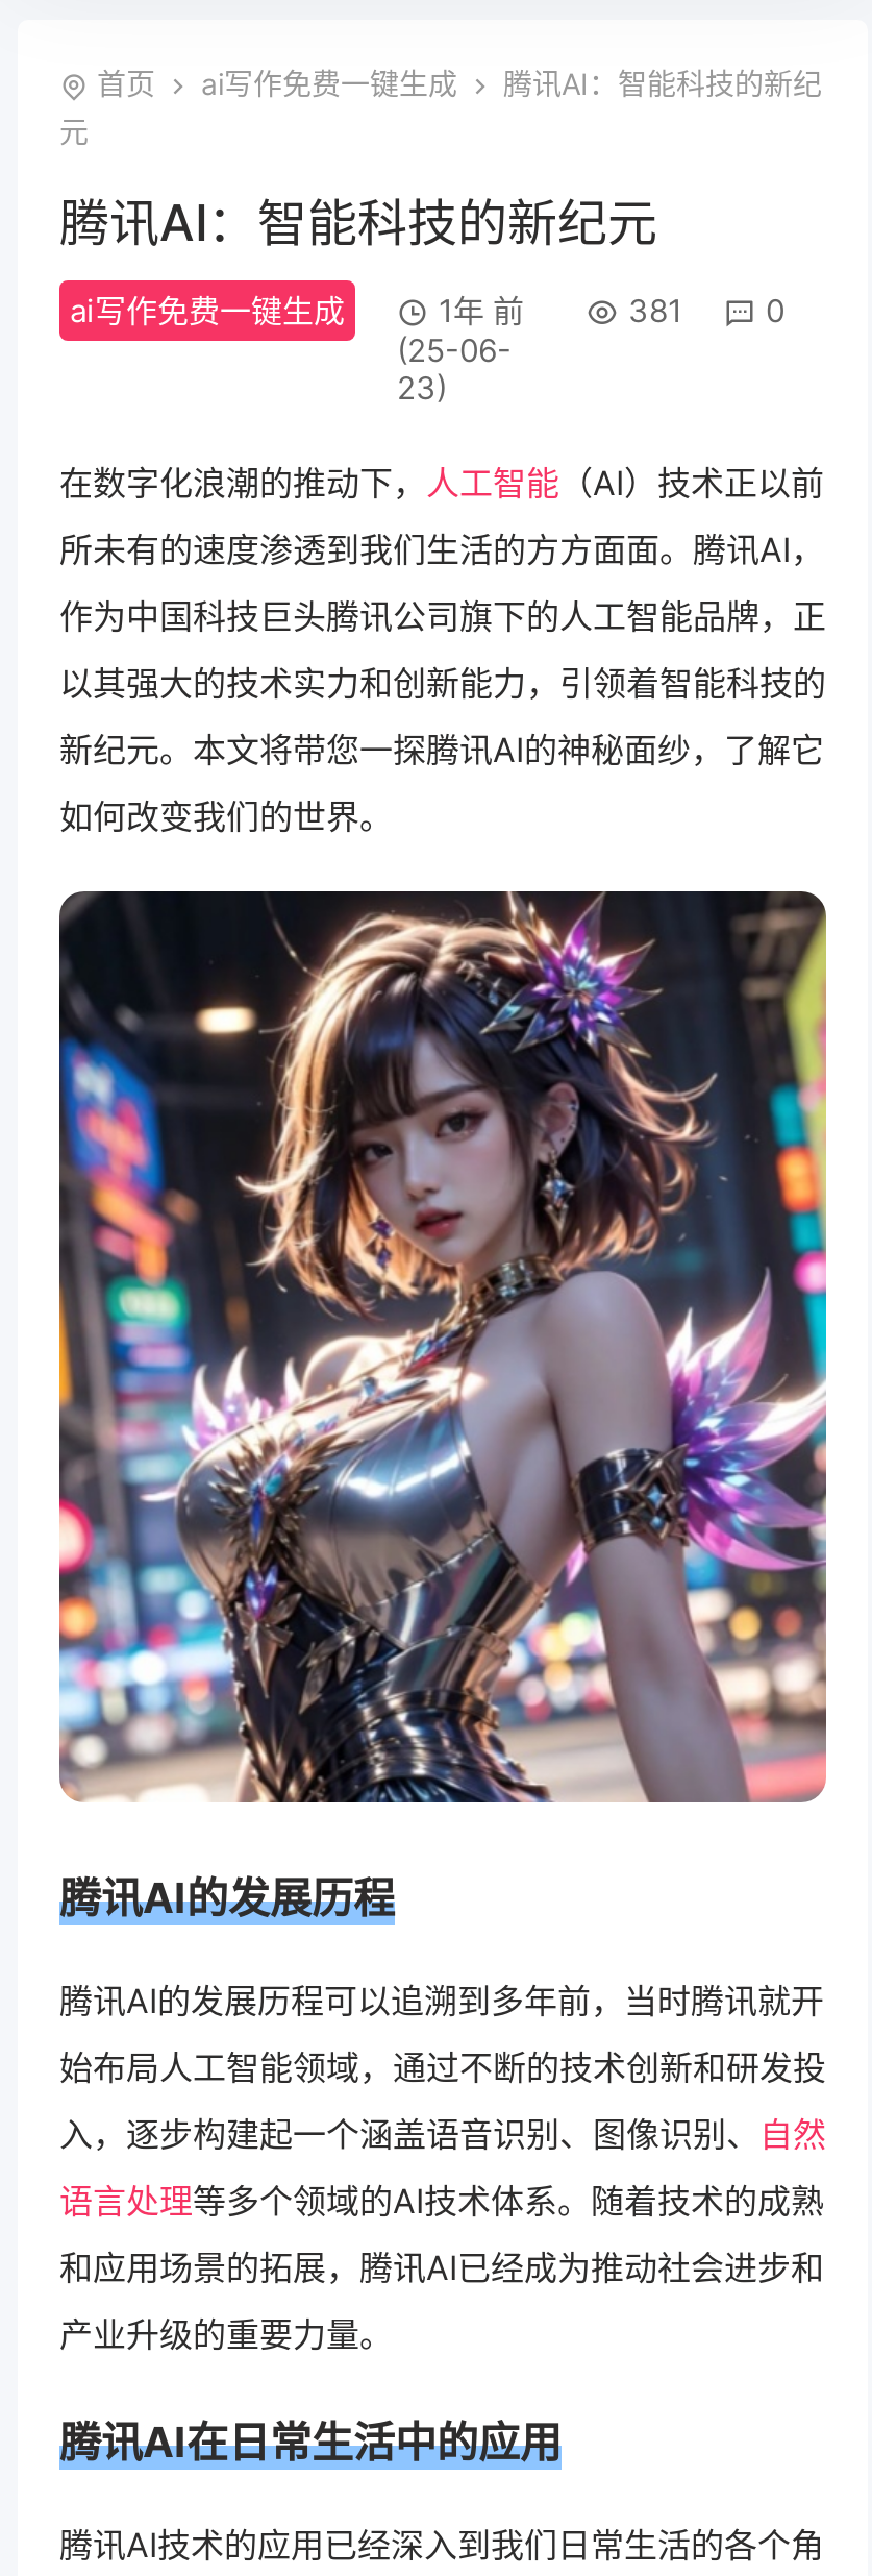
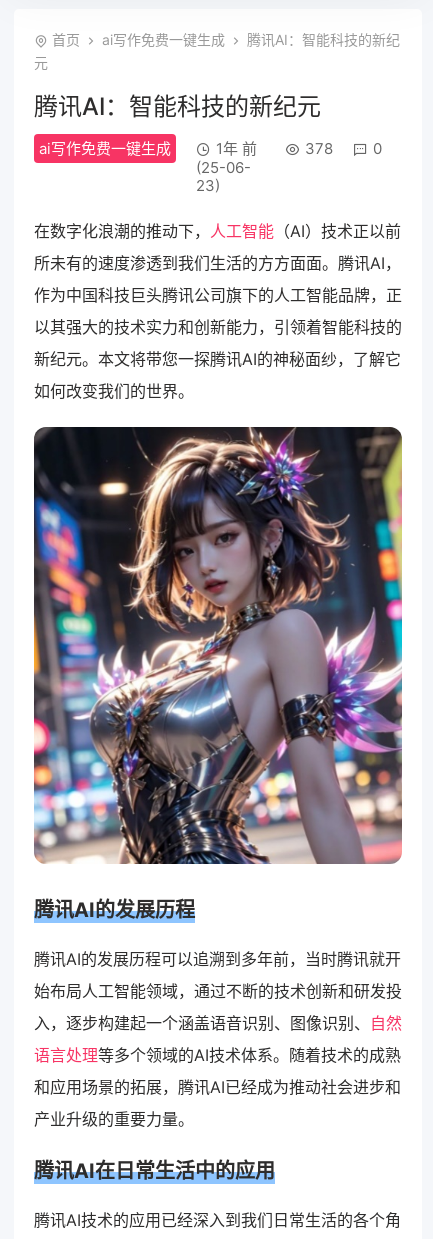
[628,291,682,331] 381 -> [305,139,333,158] 378

